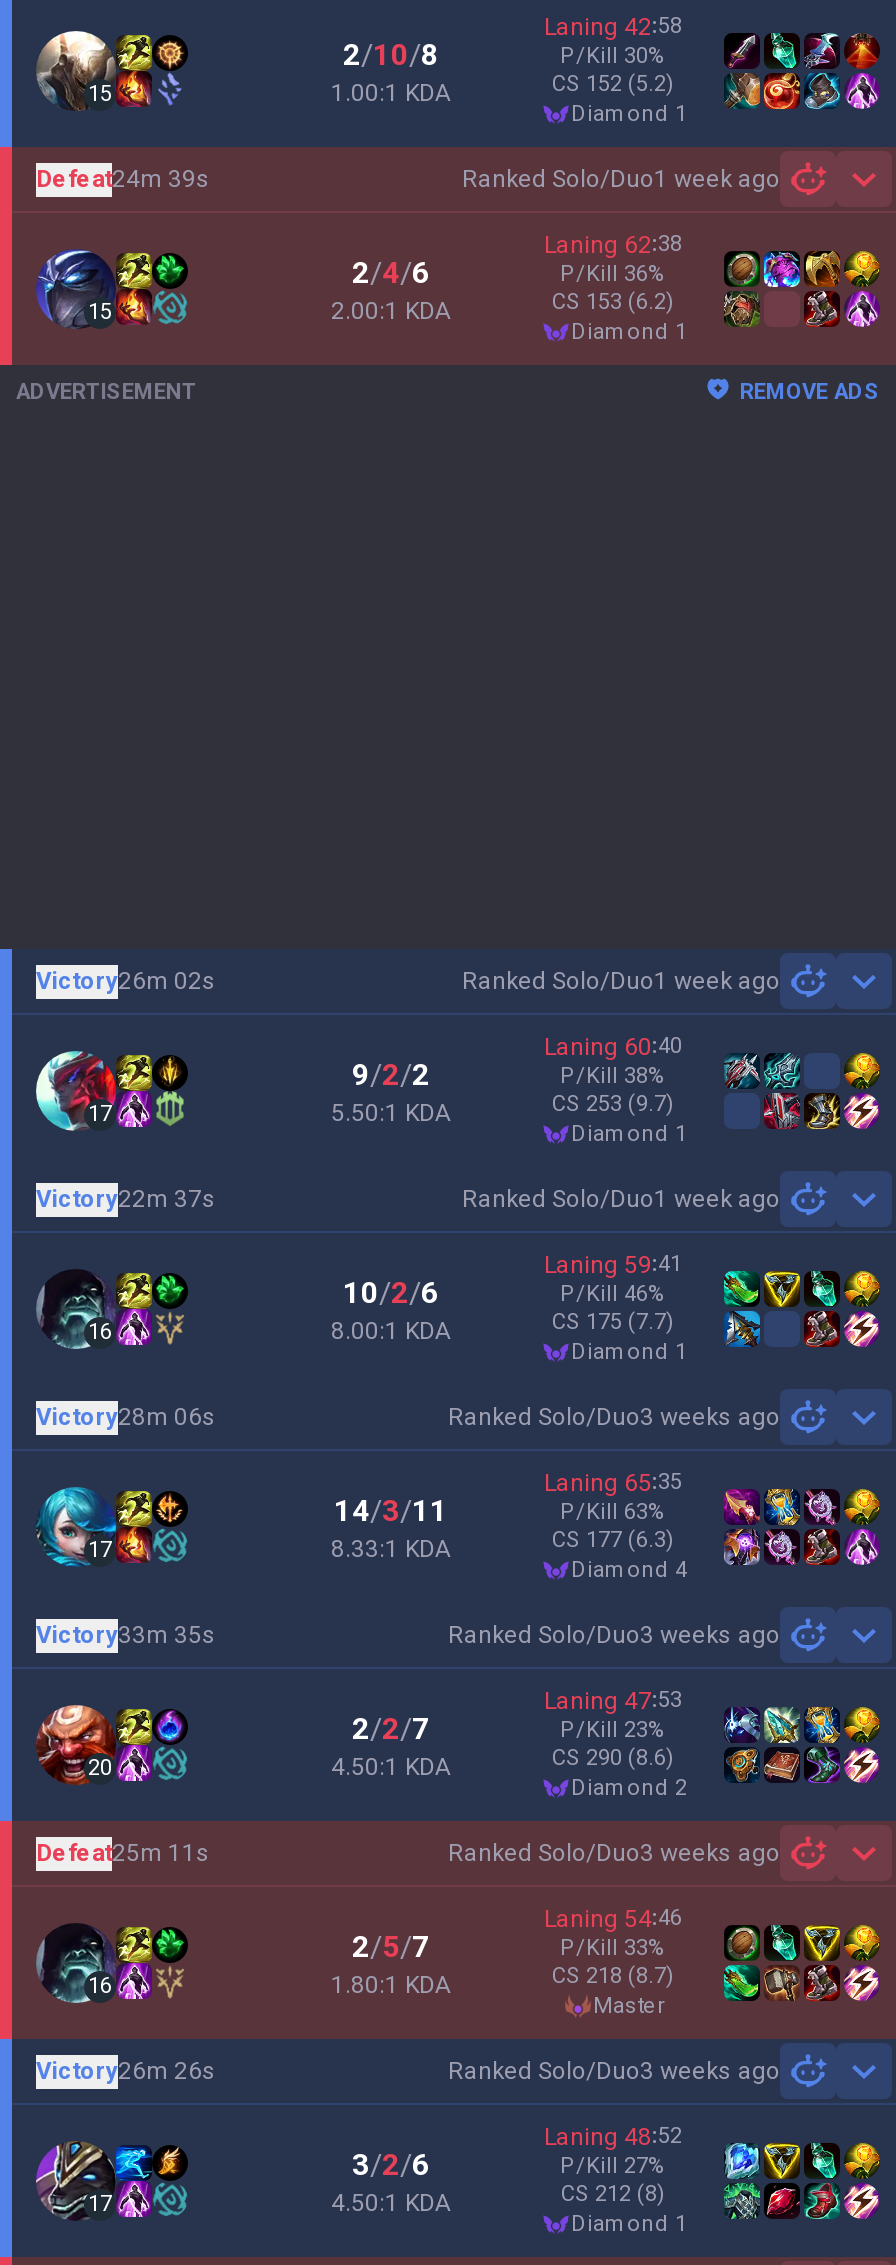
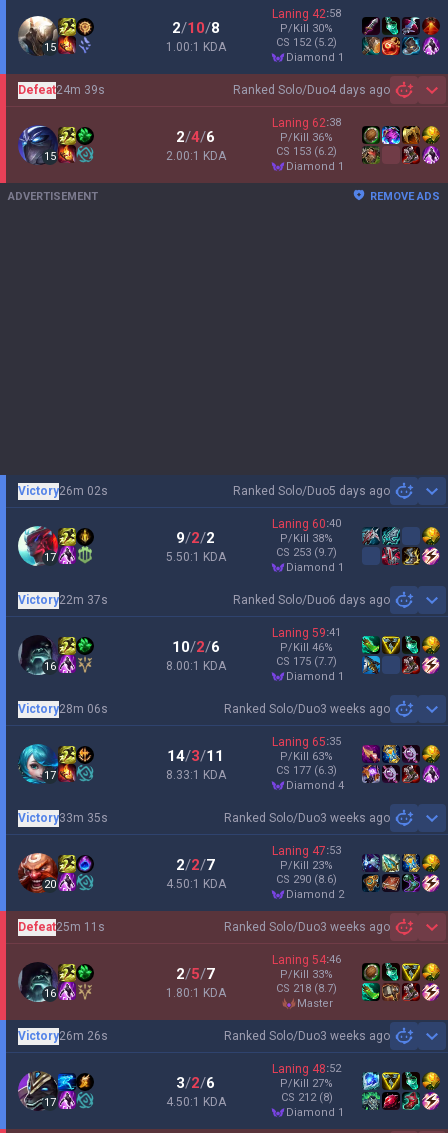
[462,164,780,193] Ranked Solo/Duo1 week ago -> [233,82,390,97] Ranked Solo/Duo4 days ago
[462,966,780,995] Ranked Solo/Duo1 week ago -> [233,483,390,498] Ranked Solo/Duo5 days ago
[462,1184,780,1213] Ranked Solo/Duo1 week ago -> [233,592,390,607] Ranked Solo/Duo6 days ago

